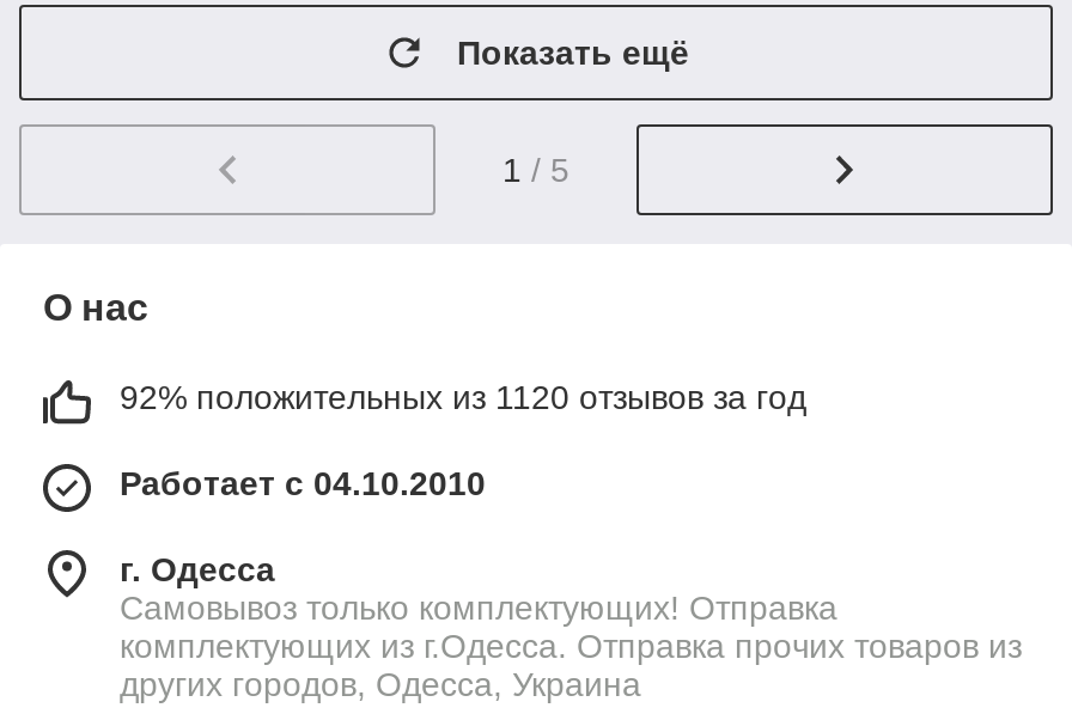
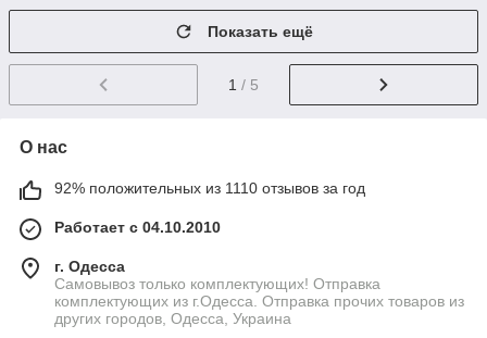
[120,378,806,416] 92% положительных из 1120 отзывов за год -> [54,179,365,197] 92% положительных из 1110 отзывов за год

